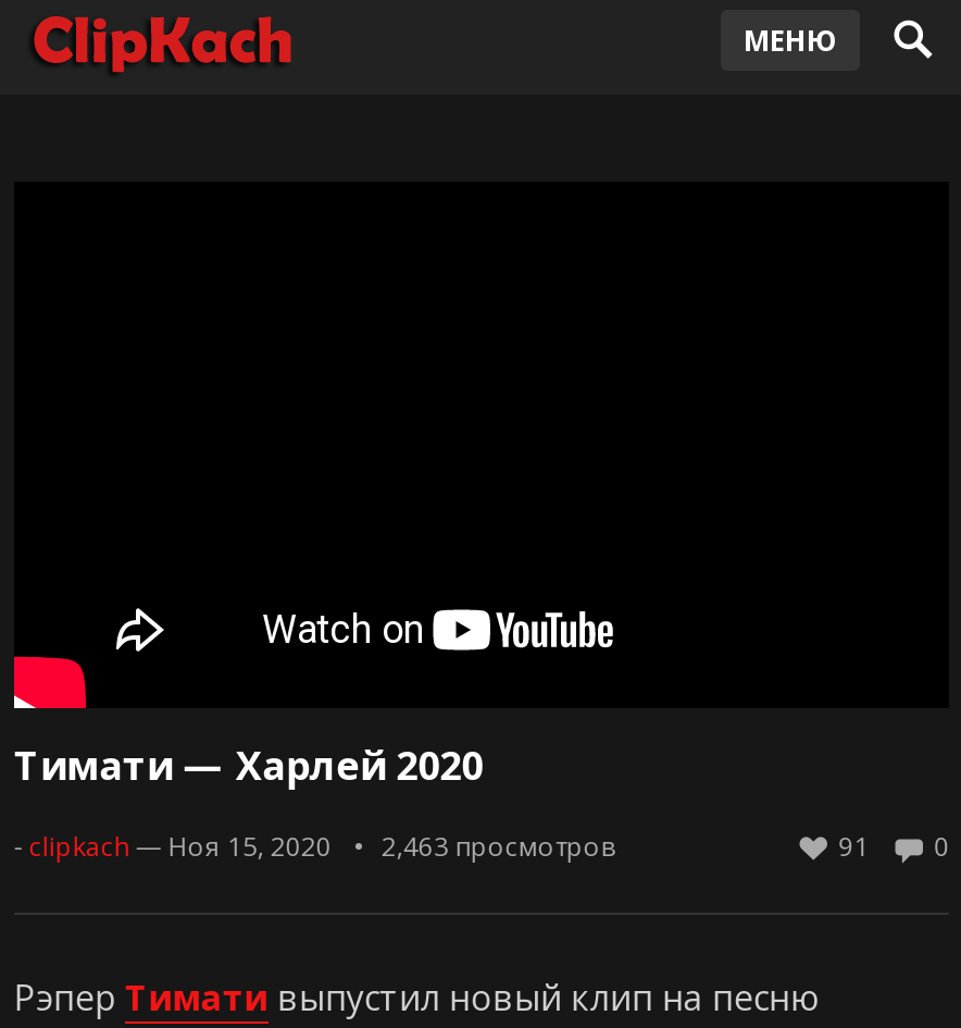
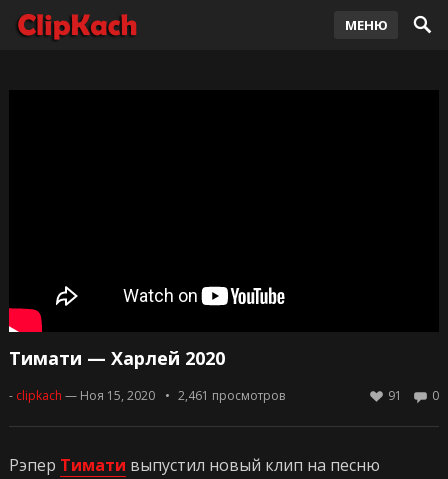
[14,828,614,865] - clipkach — Ноя 15, 2020 2,463 просмотров -> [9,387,285,404] - clipkach — Ноя 15, 2020 2,461 просмотров

